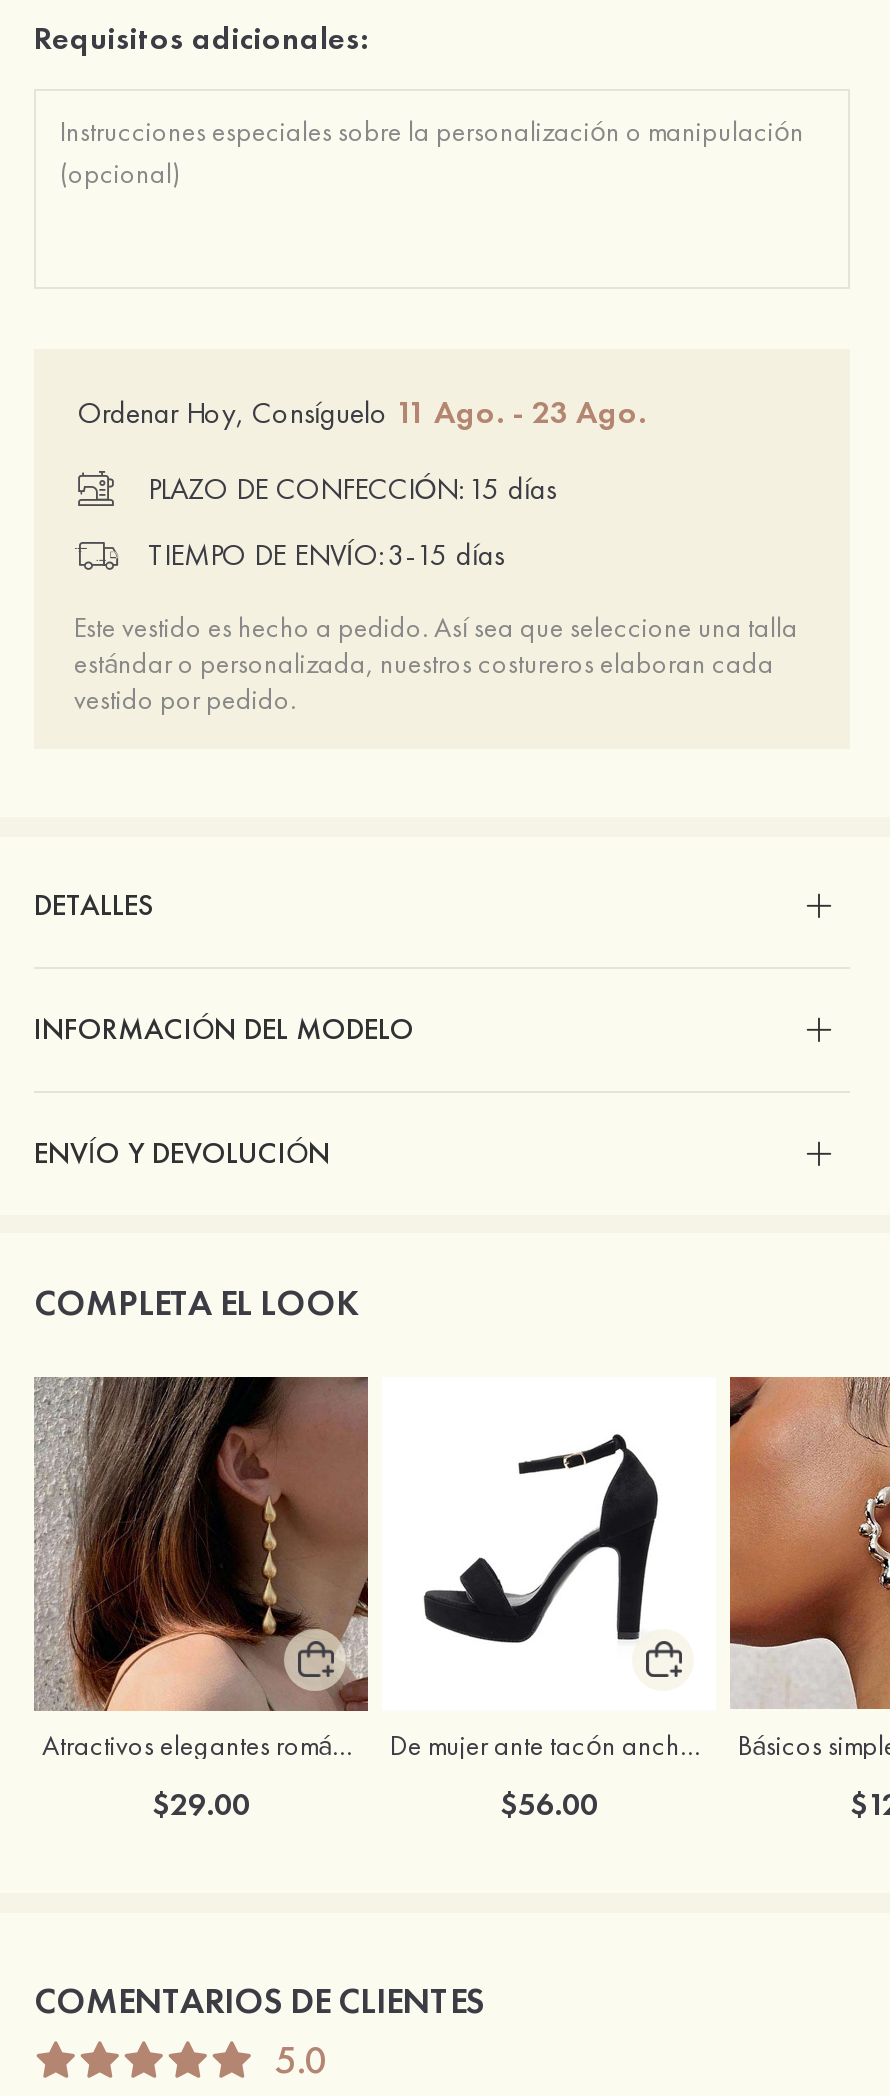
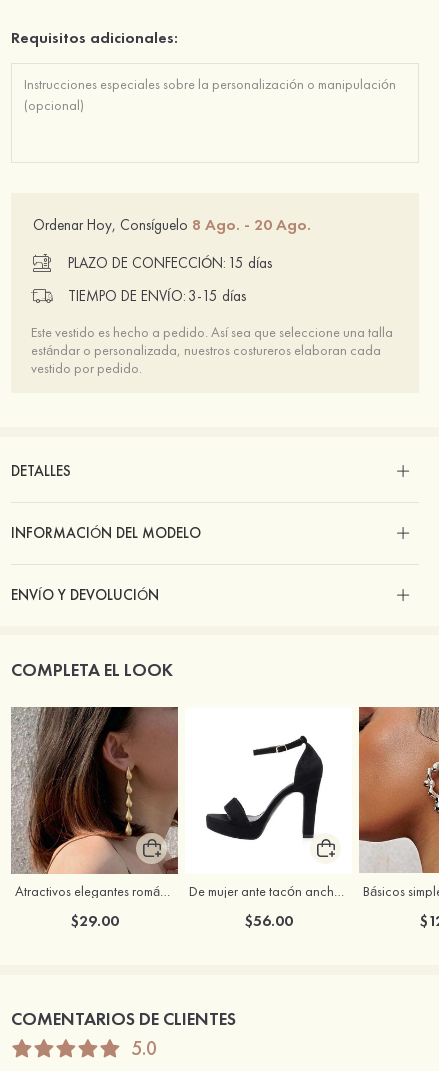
[78,390,646,432] Ordenar Hoy, Consíguelo 11 Ago. - 23 Ago. -> [33,214,311,235] Ordenar Hoy, Consíguelo 8 Ago. - 20 Ago.

